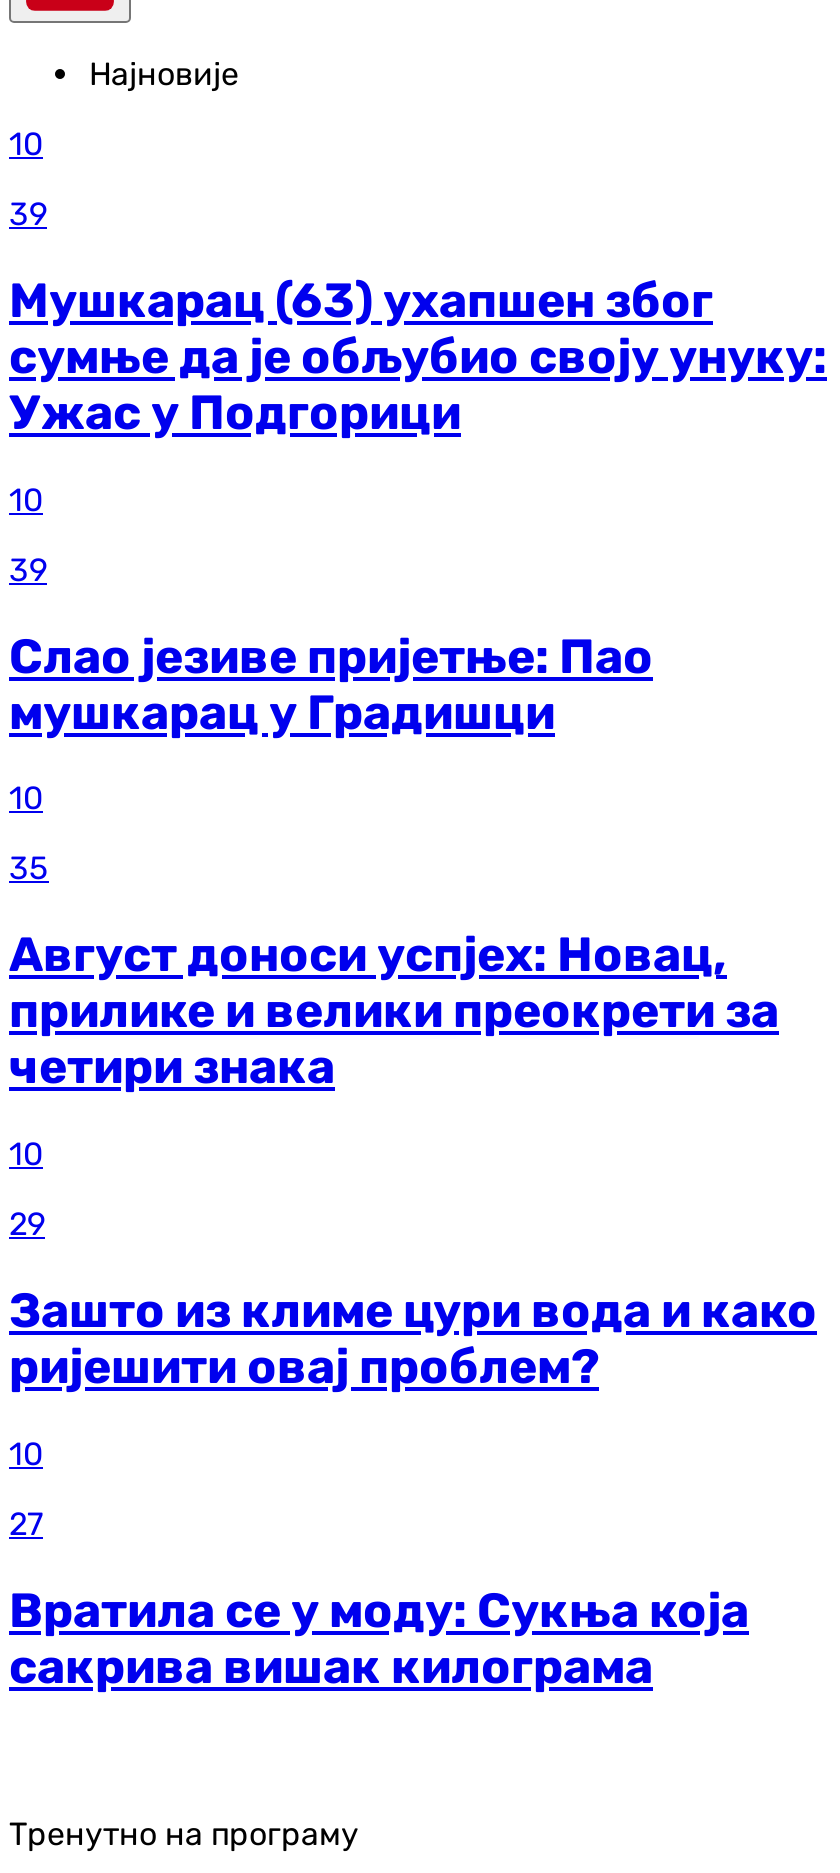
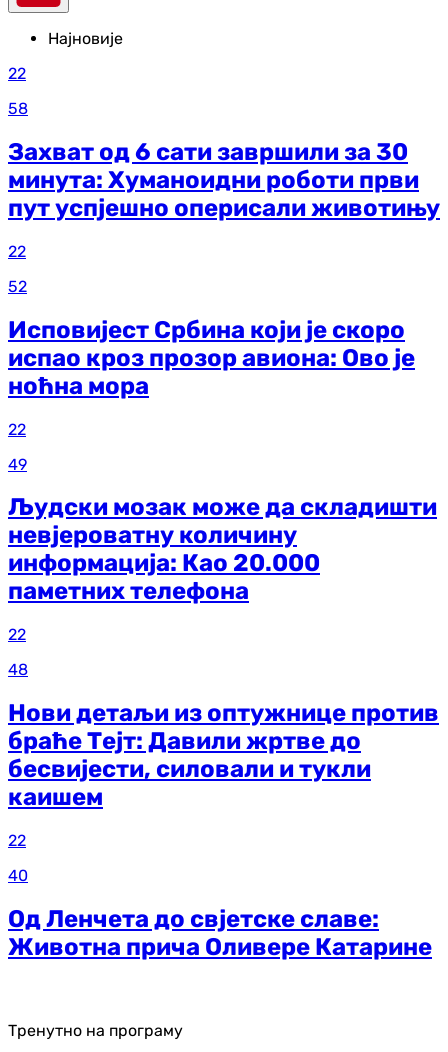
[9,125,43,163] 10 -> [8,64,26,83] 22
[9,195,47,233] 39 -> [8,99,28,118] 58
[9,273,827,441] Мушкарац (63) ухапшен због | сумње да је обљубио своју унуку: | Ужас у Подгорици -> [8,138,440,222] Захват од 6 сати завршили за 30 | минута: Хуманоидни роботи први | пут успјешно оперисали животињу
[9,480,43,518] 10 -> [8,242,26,261] 22
[9,550,47,588] 39 -> [8,277,27,296] 52
[9,628,653,740] Слао језиве пријетње: Пао | мушкарац у Градишци -> [8,316,415,400] Исповијест Србина који је скоро | испао кроз прозор авиона: Ово је | ноћна мора
[9,780,43,818] 10 -> [8,419,26,438] 22
[9,850,49,888] 35 -> [8,454,27,473] 49
[9,928,779,1096] Август доноси успјех: Новац, | прилике и велики преокрети за | четири знака -> [8,493,437,605] Људски мозак може да складишти | невјероватну количину | информација: Као 20.000 | паметних телефона
[9,1136,43,1174] 10 -> [8,625,26,644] 22
[9,1206,45,1244] 29 -> [8,660,28,679] 48
[9,1283,817,1395] Зашто из климе цури вода и како | ријешити овај проблем? -> [8,699,439,811] Нови детаљи из оптужнице против | браће Тејт: Давили жртве до | бесвијести, силовали и тукли | каишем
[9,1435,43,1473] 10 -> [8,831,26,850] 22
[9,1505,43,1543] 27 -> [8,866,28,885] 40
[9,1583,749,1695] Вратила се у моду: Сукња која | сакрива вишак килограма -> [8,905,432,961] Од Ленчета до свјетске славе: | Животна прича Оливере Катарине

